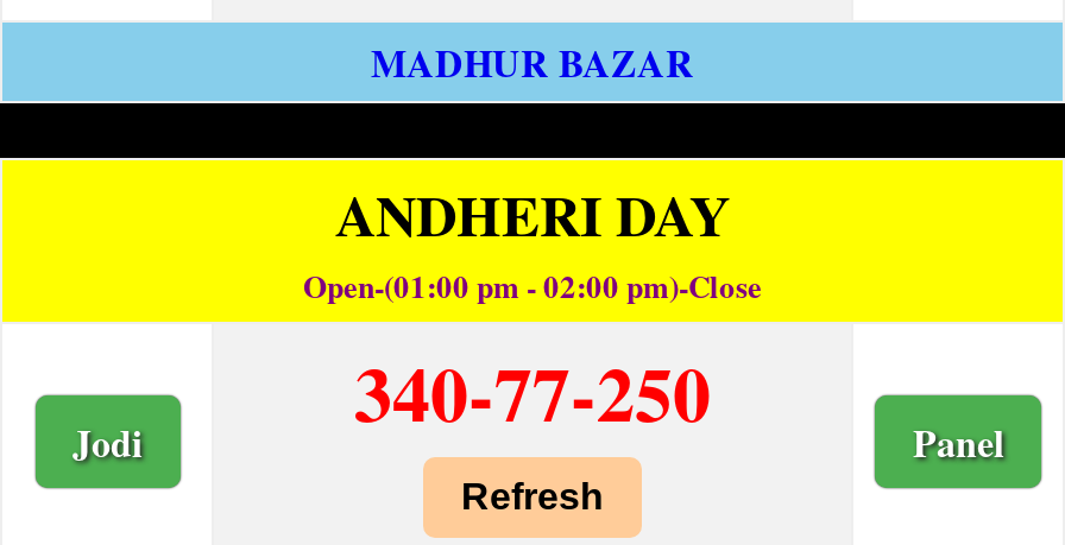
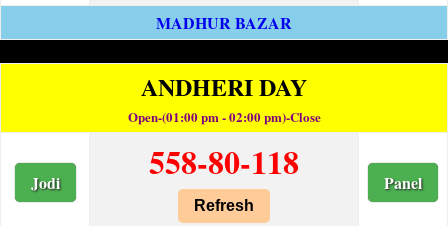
[354,336,711,447] 340-77-250 -> [149,138,299,185] 558-80-118

